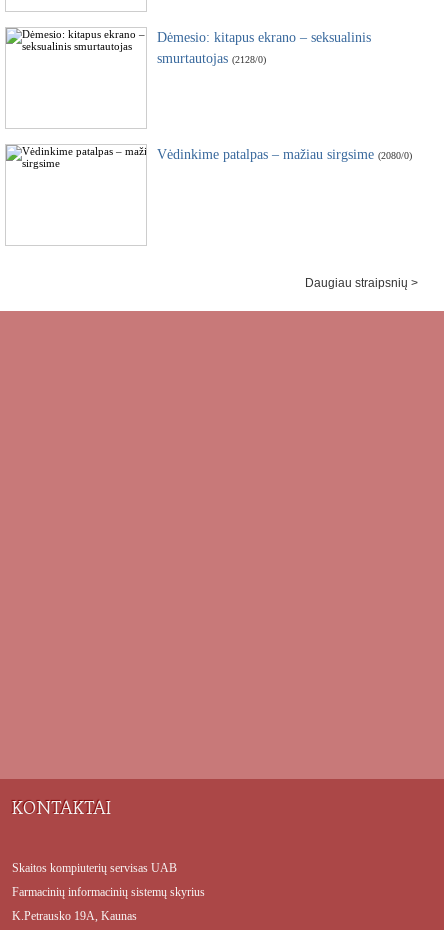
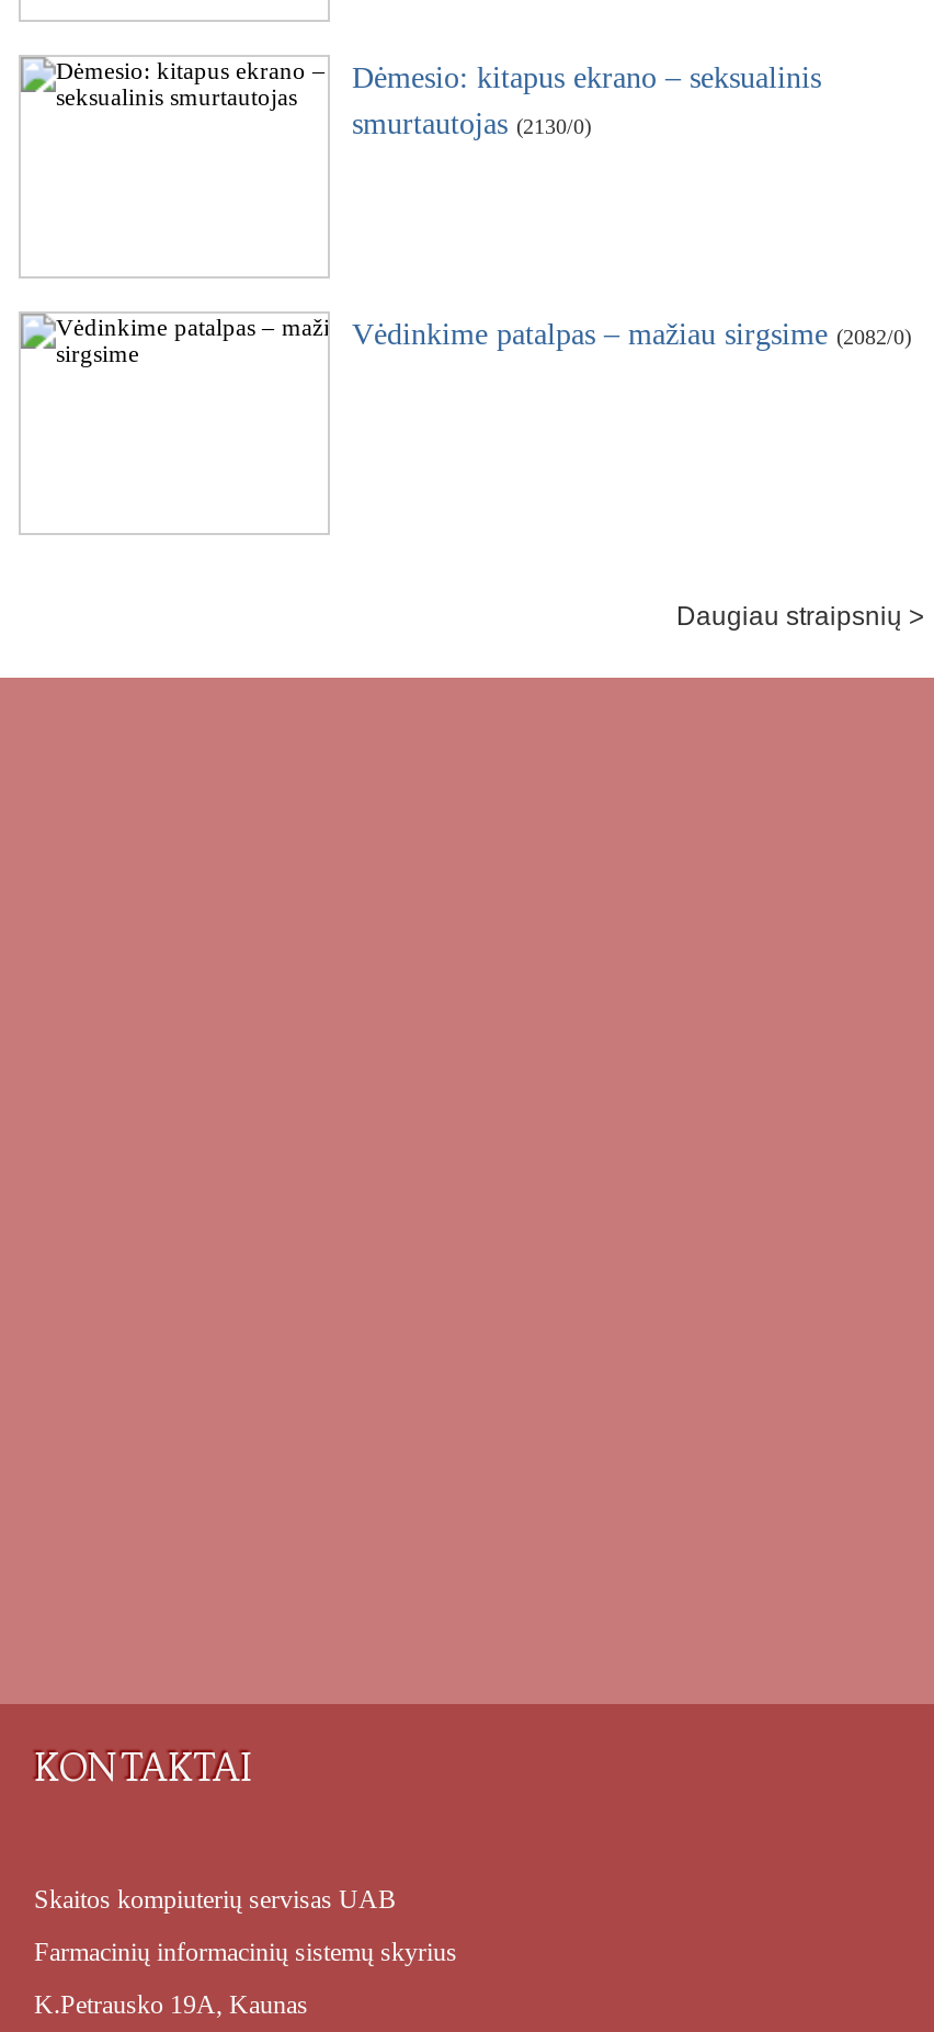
[157,51,266,66] smurtautojas (2128/0) -> [352,107,591,140] smurtautojas (2130/0)
[157,147,412,162] Vėdinkime patalpas – mažiau sirgsime (2080/0) -> [352,318,911,351] Vėdinkime patalpas – mažiau sirgsime (2082/0)

